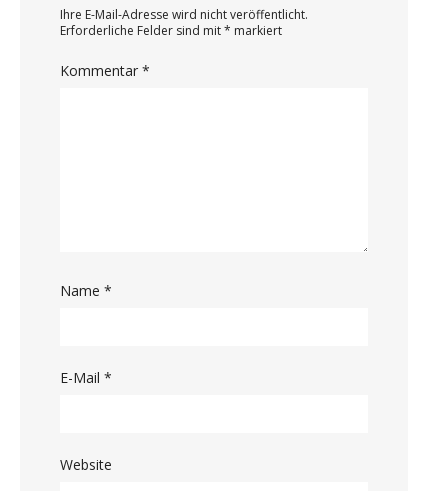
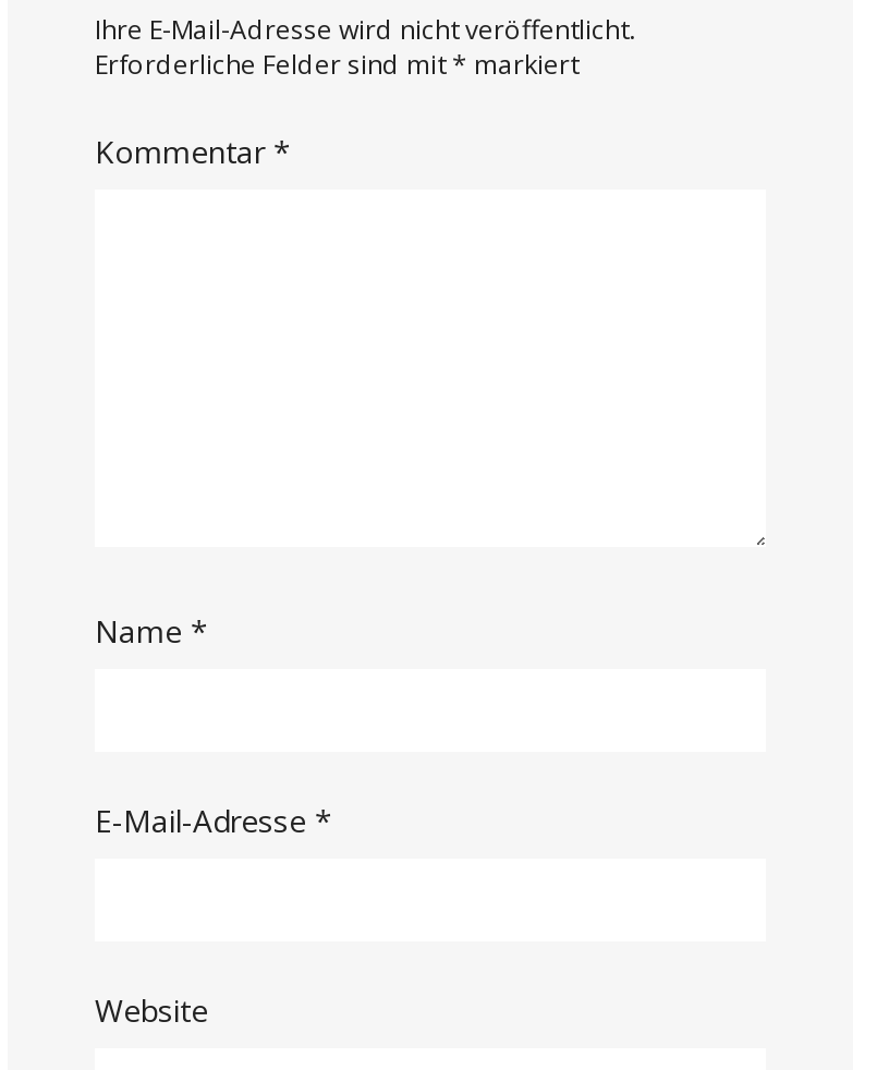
[60,367,112,386] E-Mail * -> [95,799,332,840] E-Mail-Adresse *

